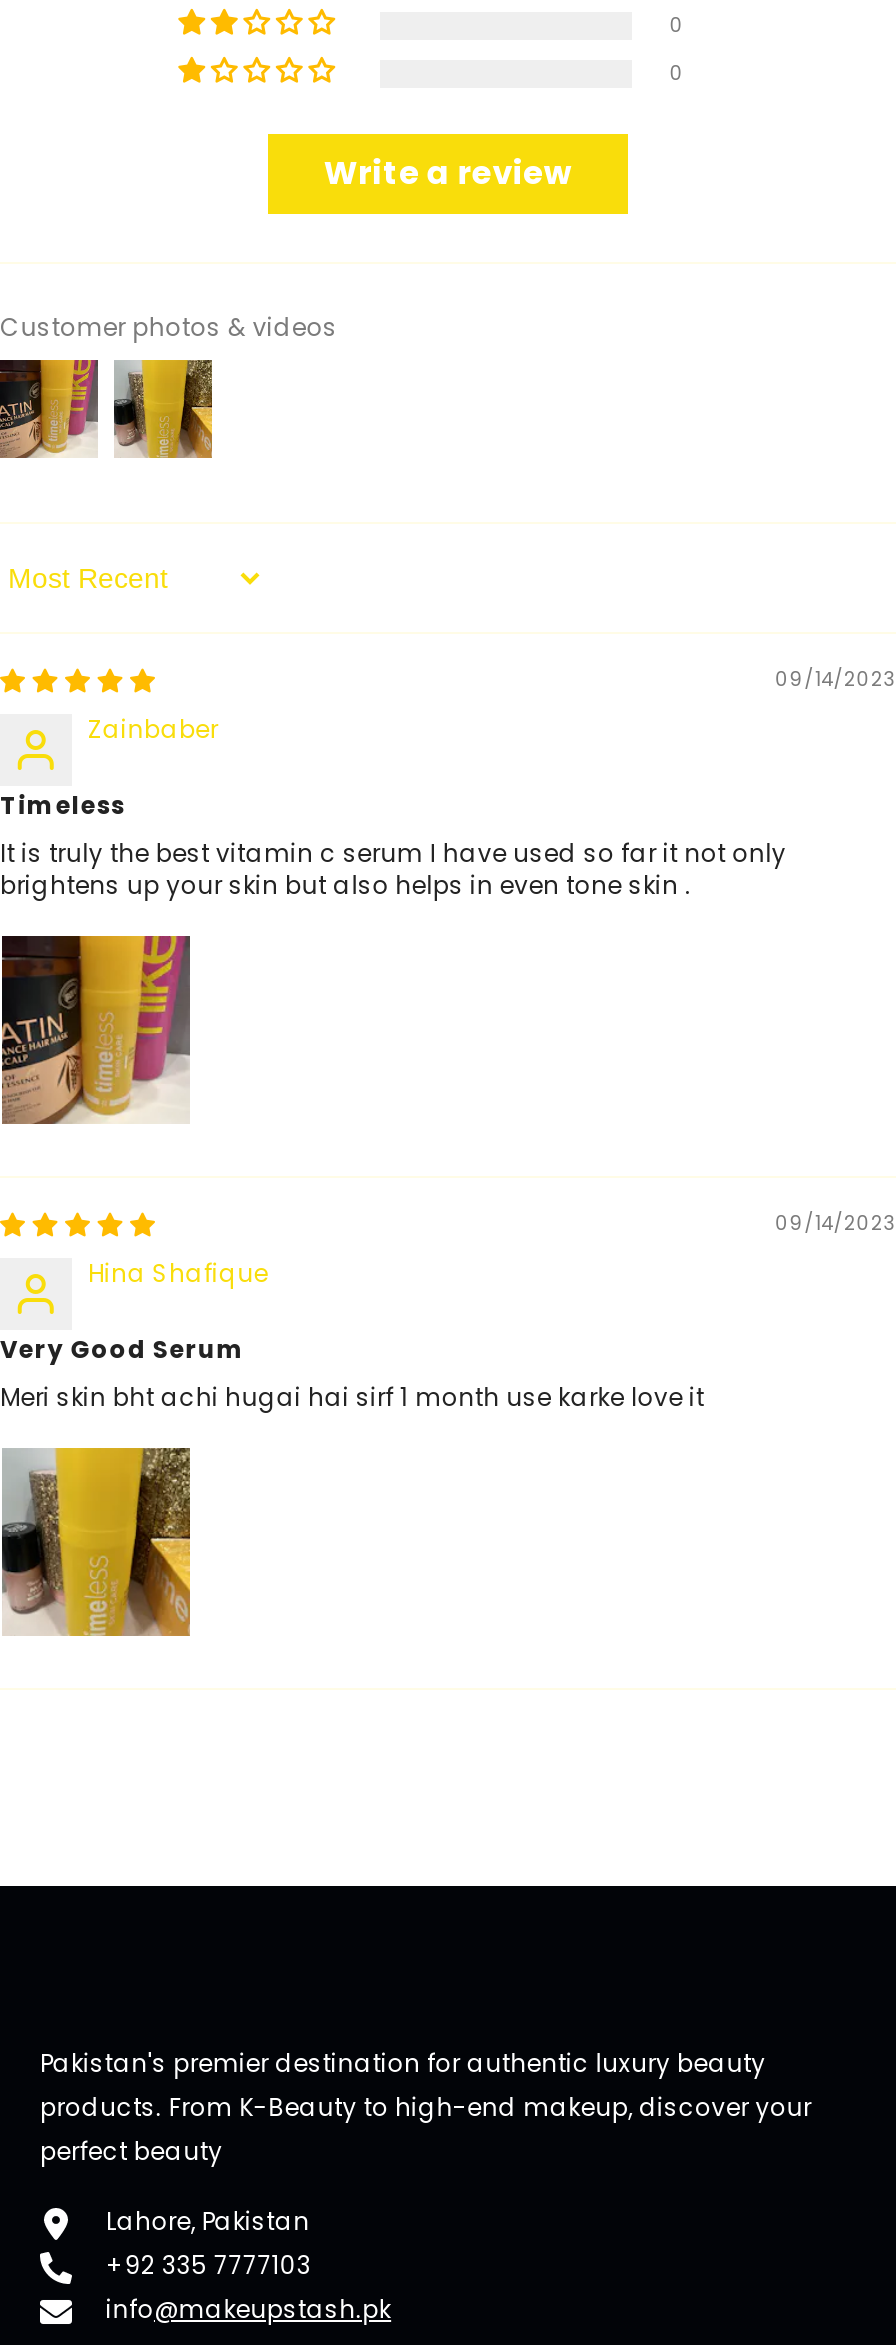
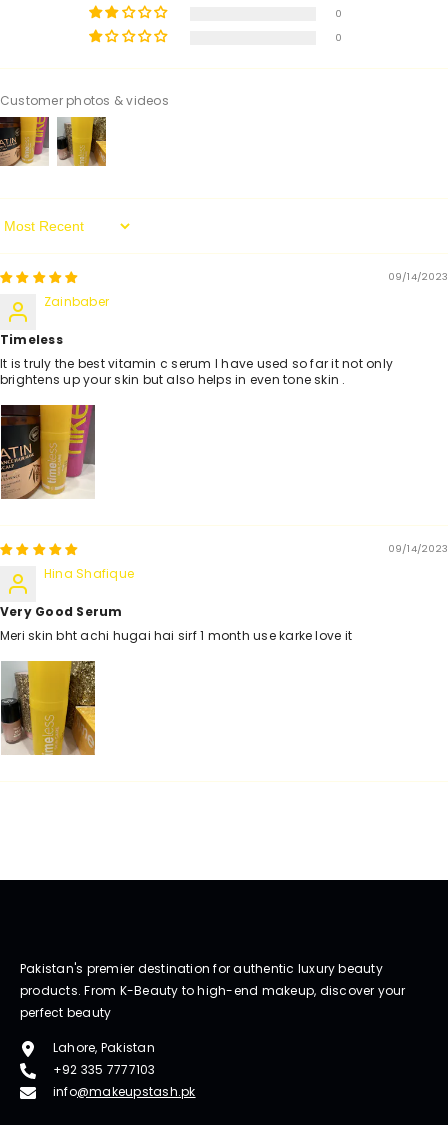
[324,150,572,196] Write a review -> none

